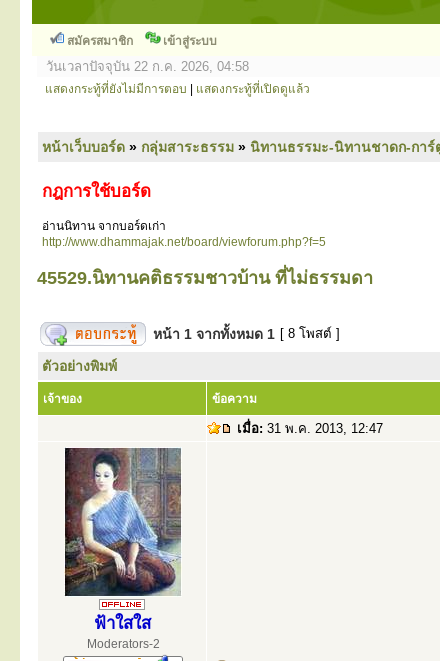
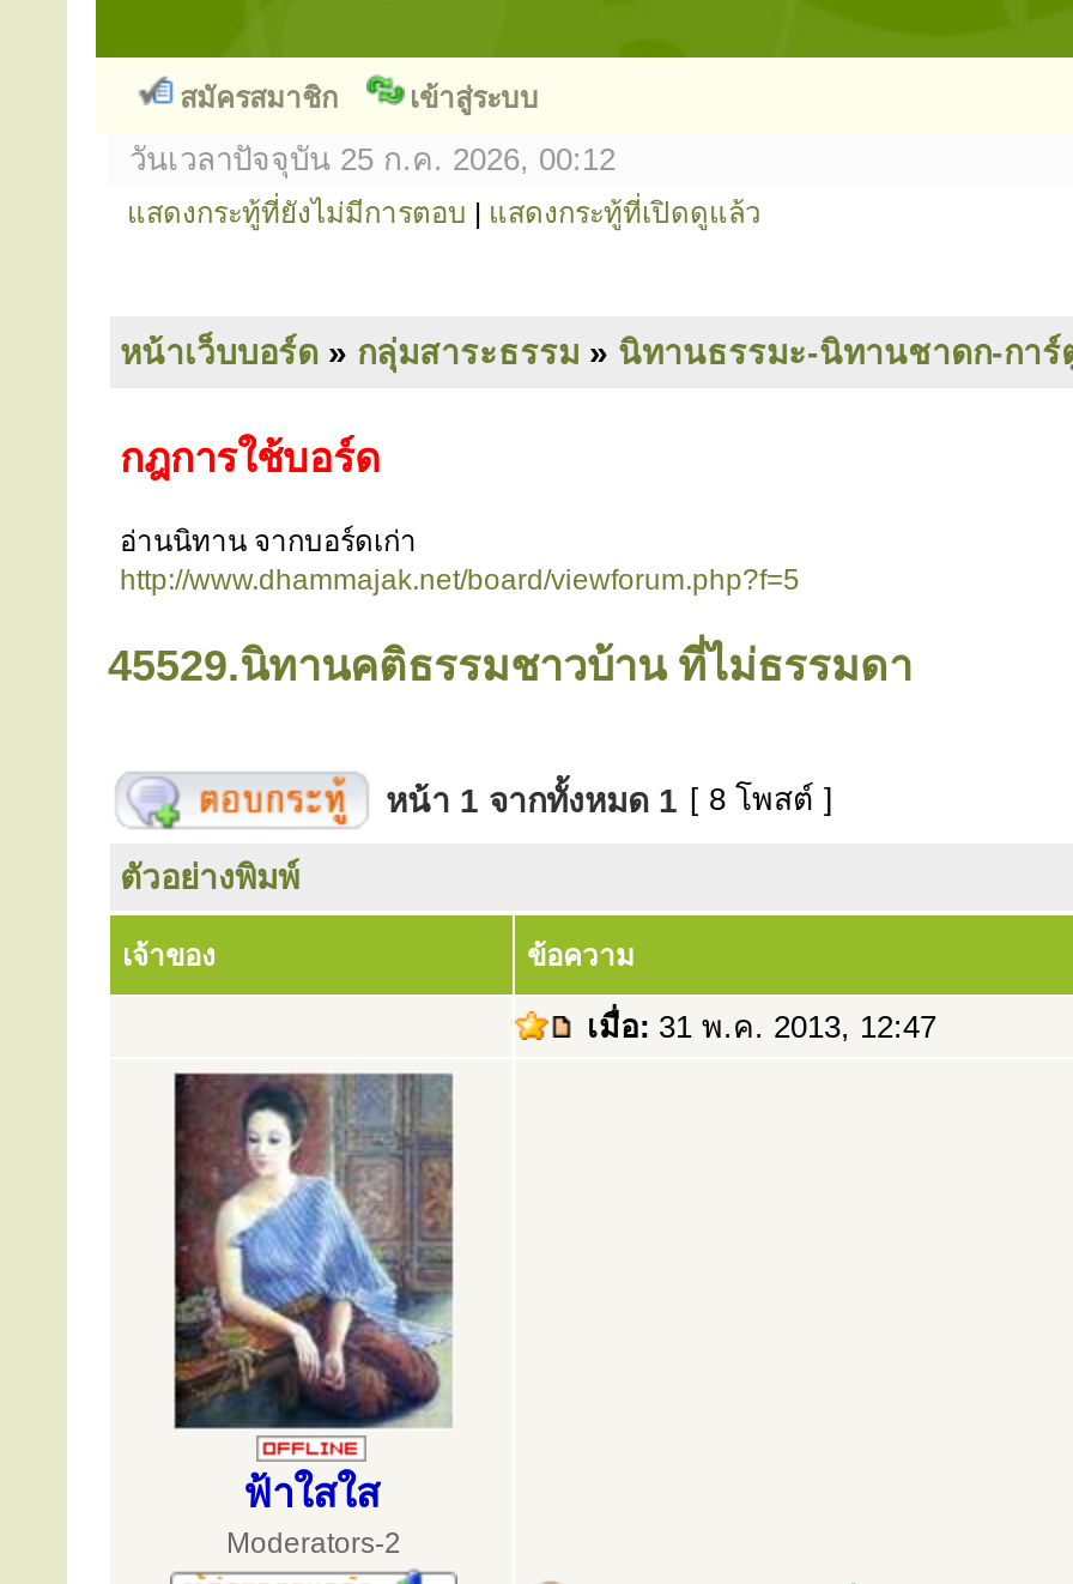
[46,59,257,74] วันเวลาปัจจุบัน 22 ก.ค. 2026, 04:58 -> [129,141,635,177] วันเวลาปัจจุบัน 25 ก.ค. 2026, 00:12

